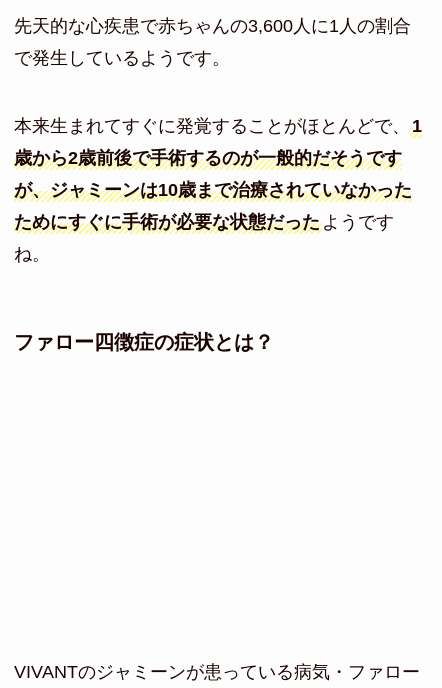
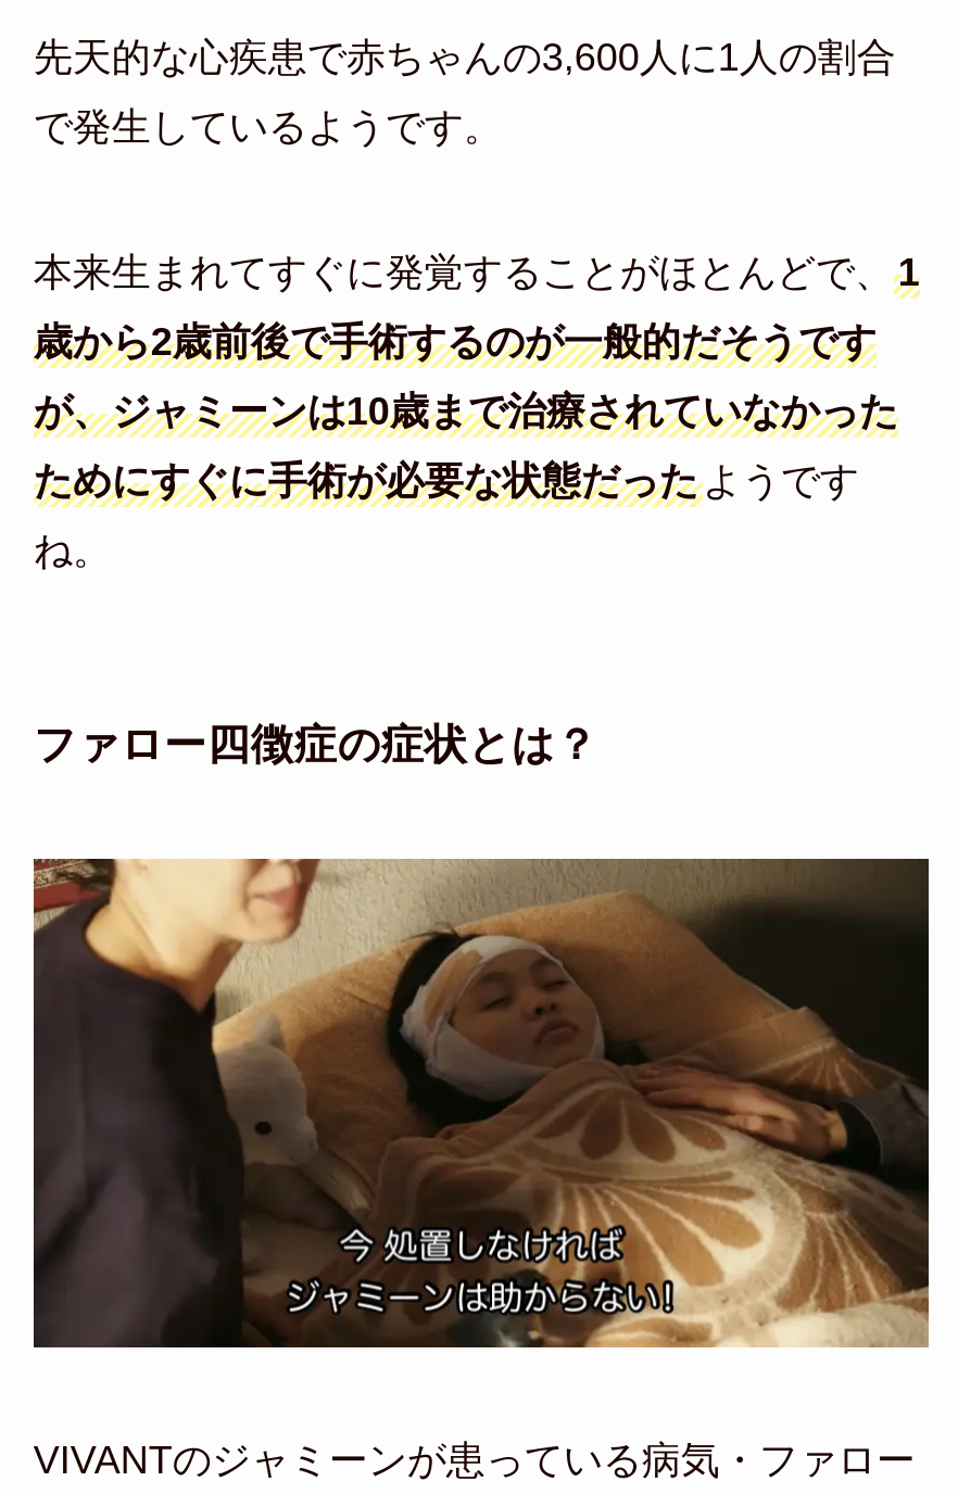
none -> [31,857,931,1350] [image]

